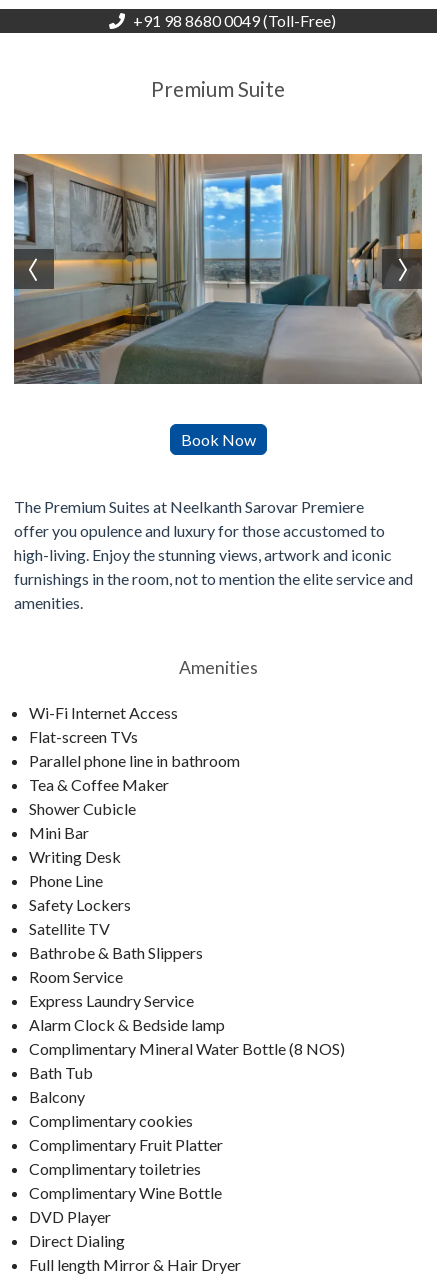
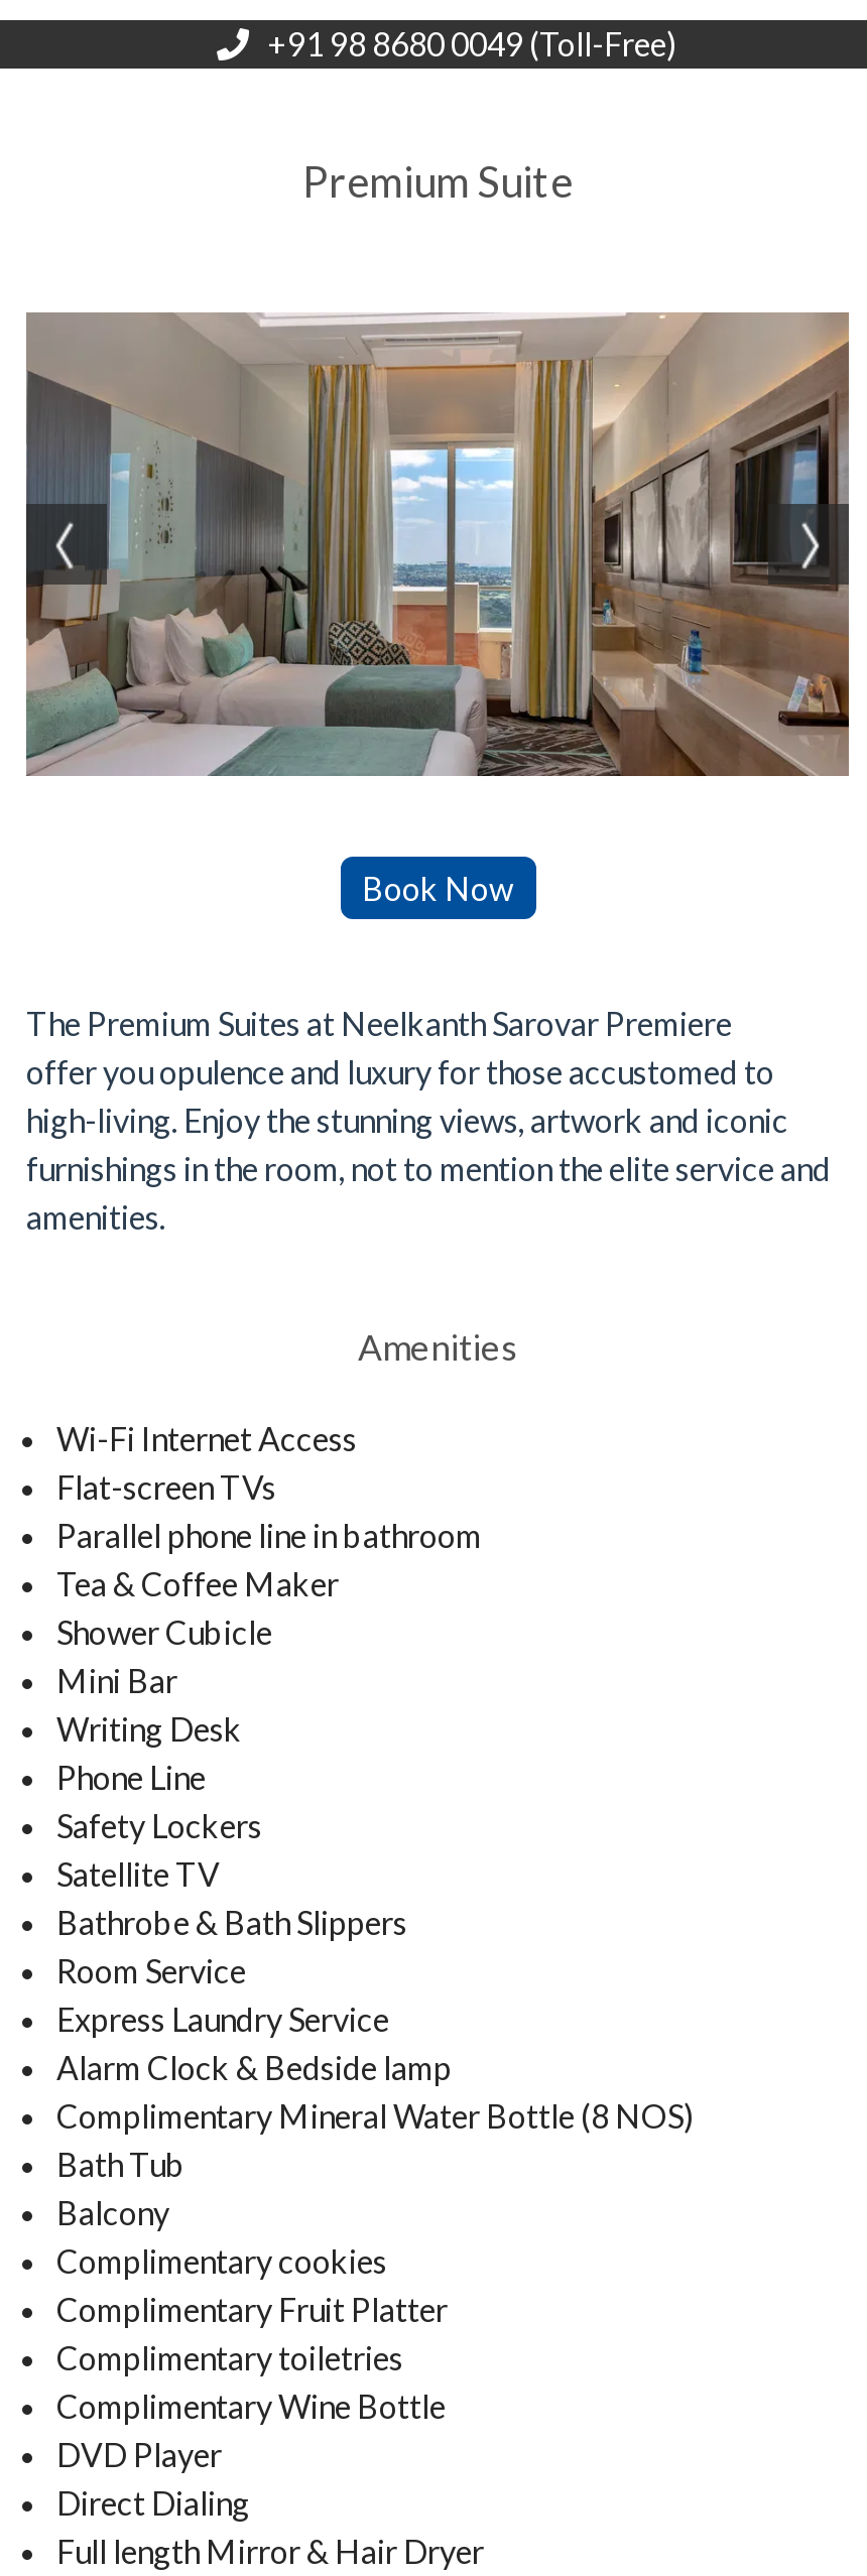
[13,153,423,385] [image] -> [24,312,851,778] [image]

